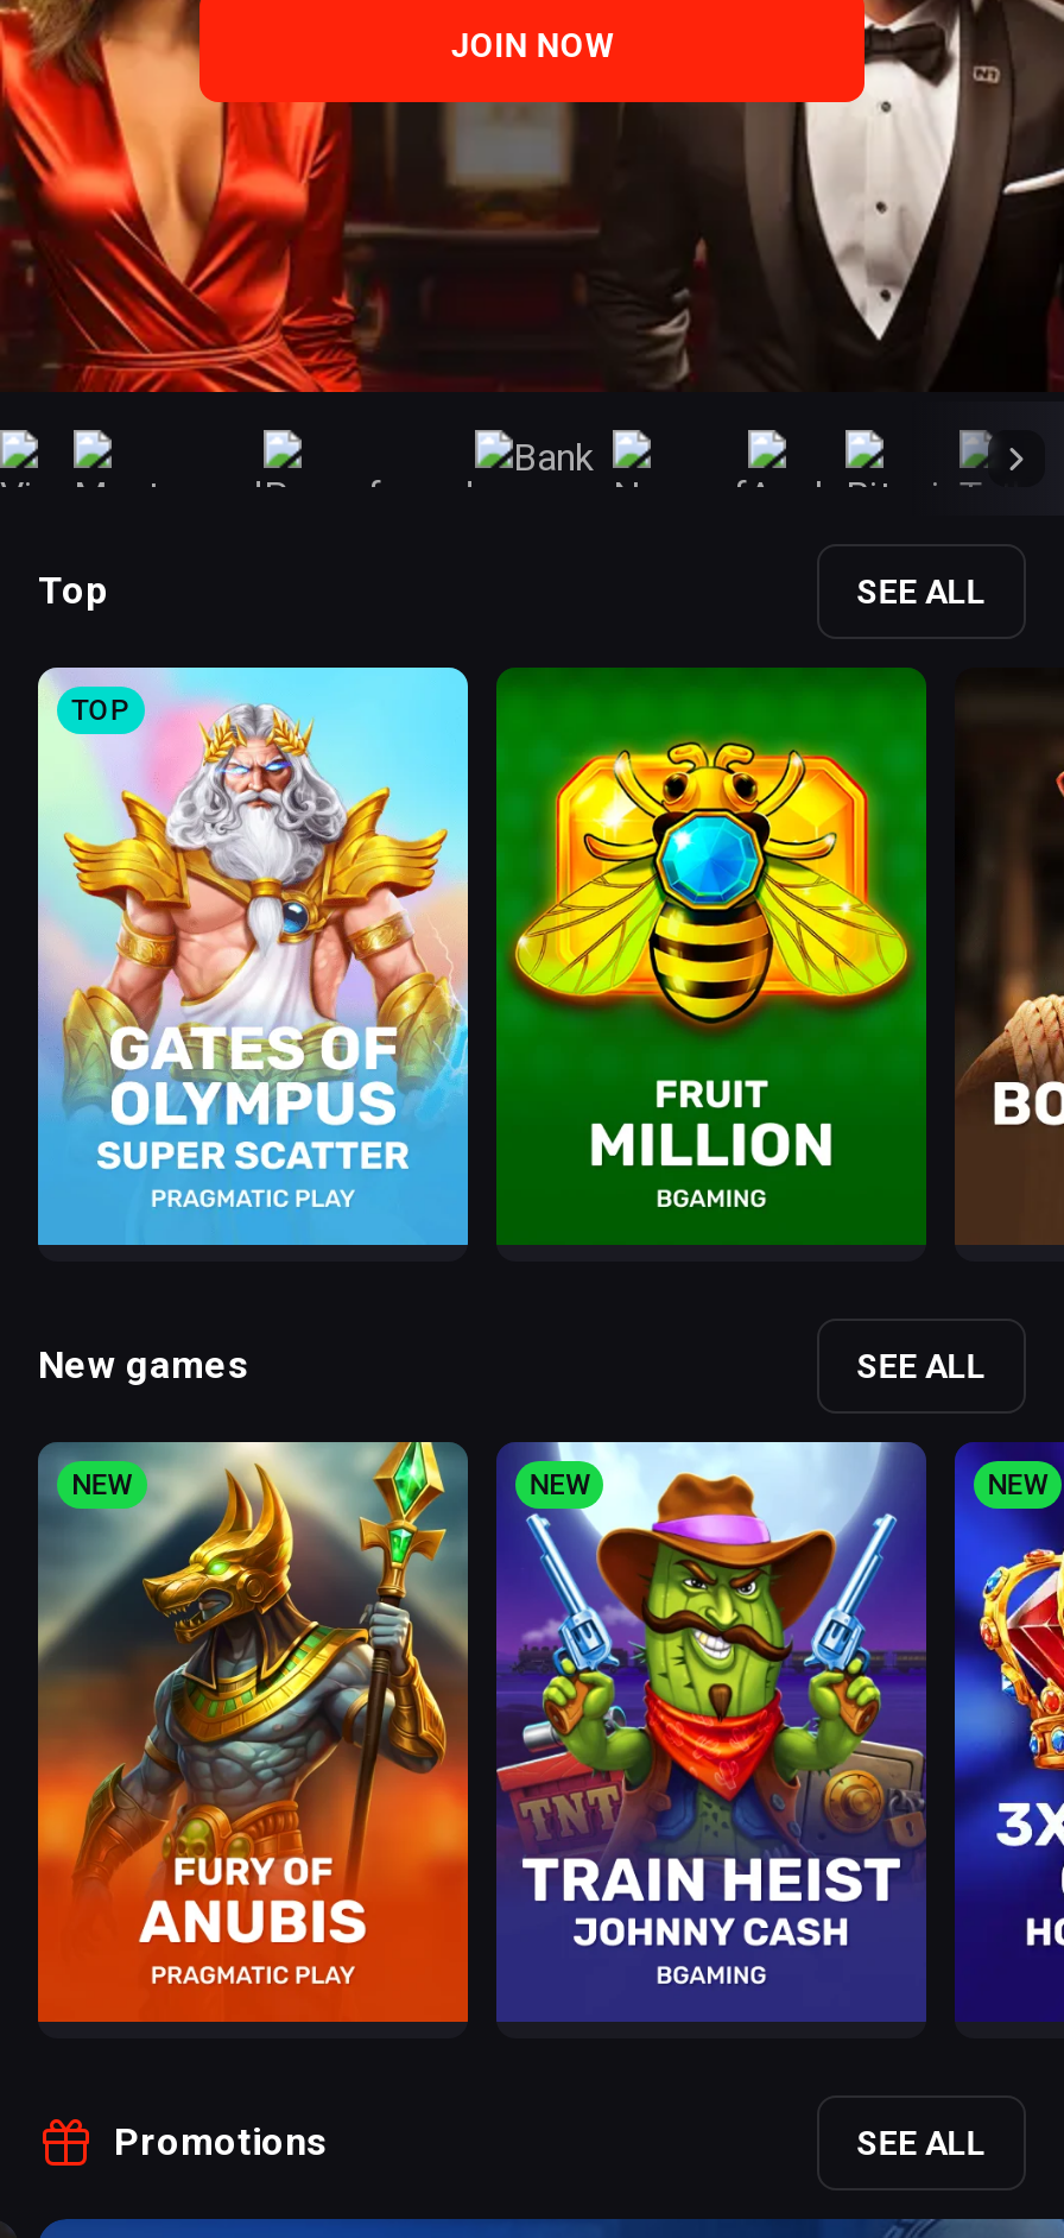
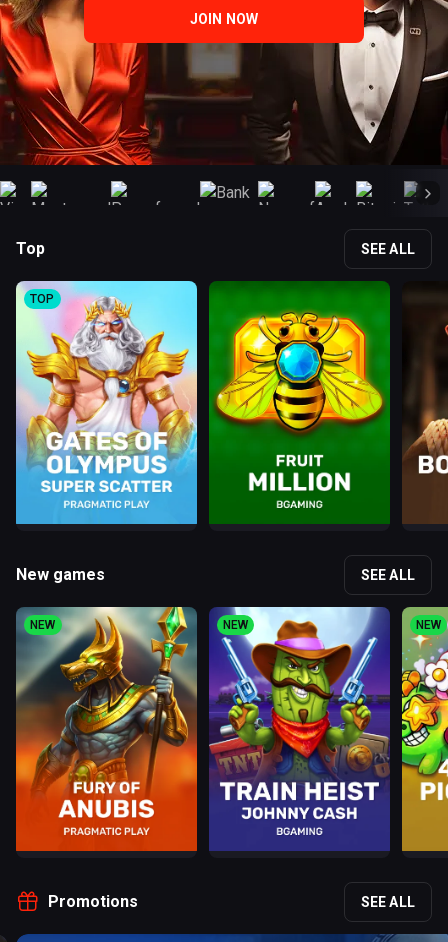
[952,1442,1057,2022] [image] -> [401,606,445,852] [image]

